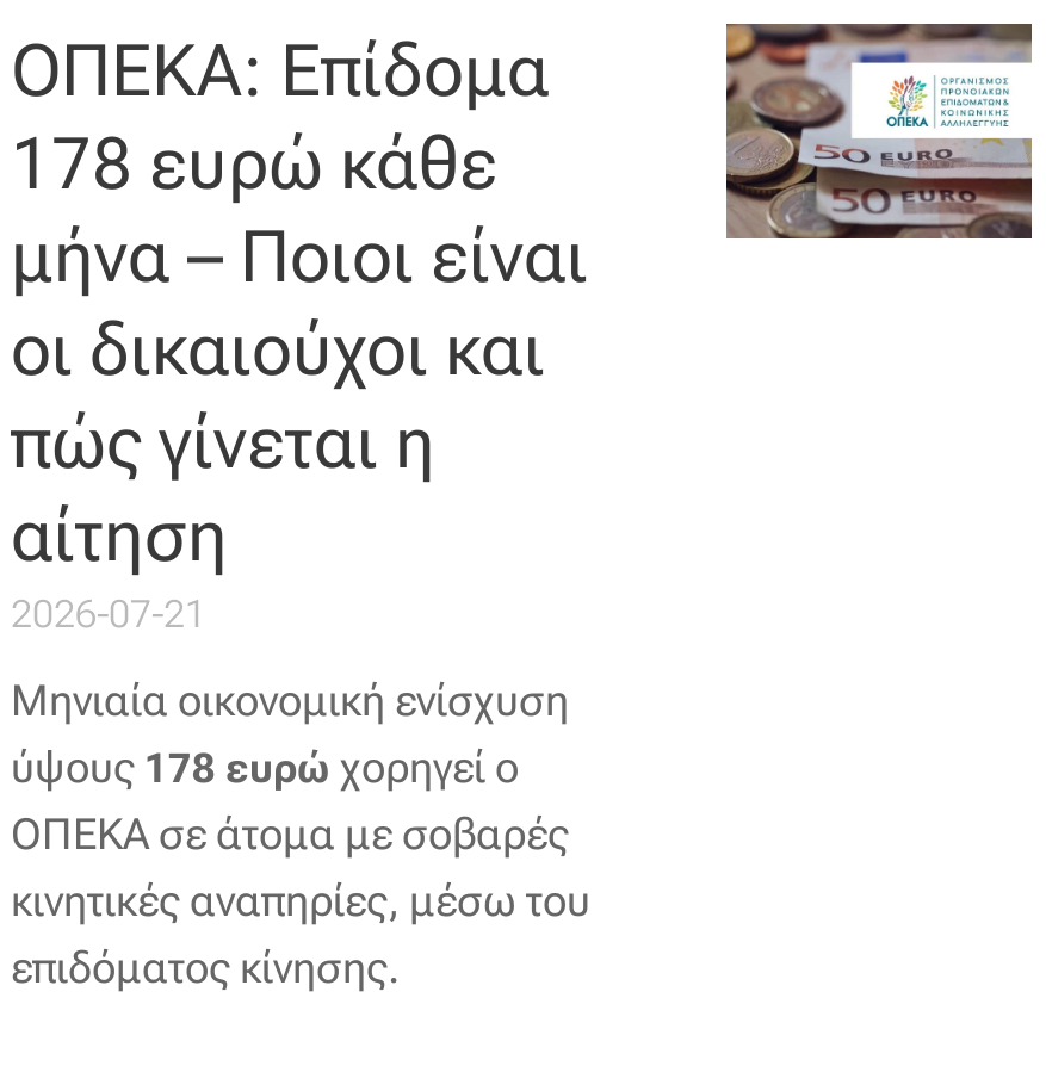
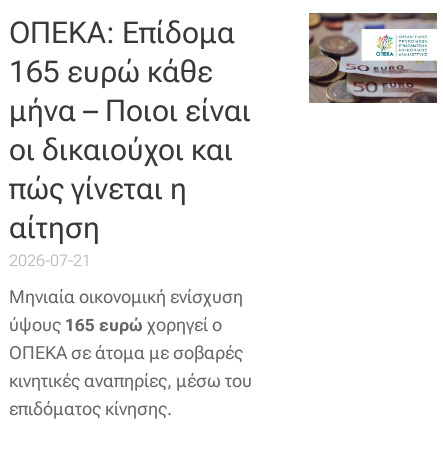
[11,122,497,205] 178 ευρώ κάθε -> [9,54,213,89] 165 ευρώ κάθε
[11,742,519,792] ύψους 178 ευρώ χορηγεί ο -> [9,314,222,335] ύψους 165 ευρώ χορηγεί ο

